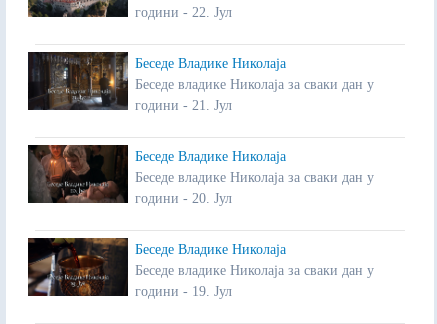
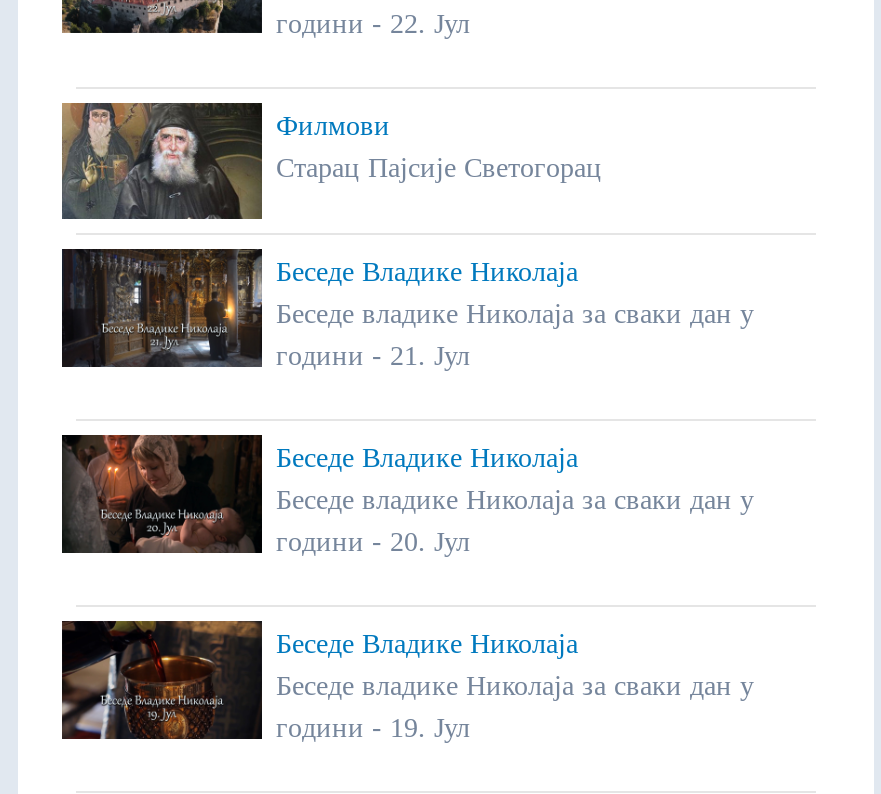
none -> [60,102,602,220] [image] | Филмови | Старац Пајсије Светогорац

